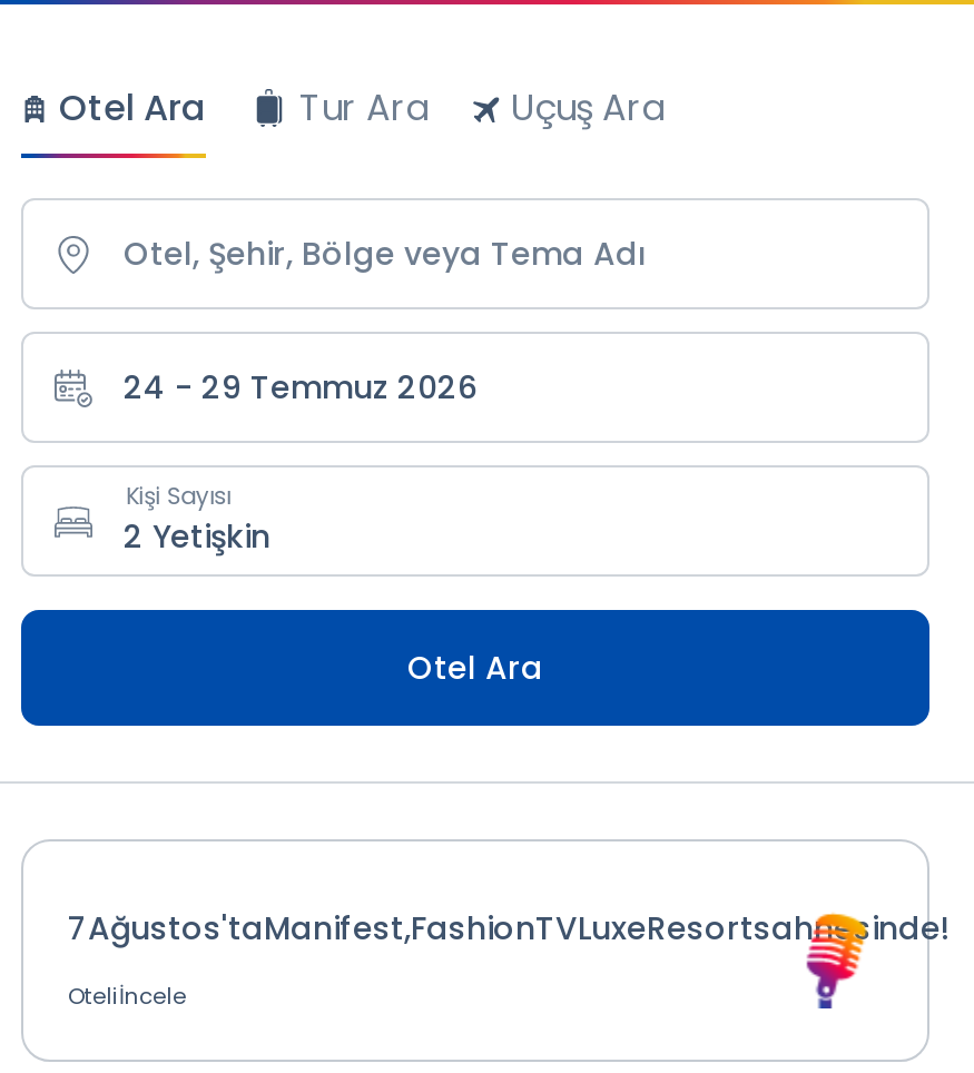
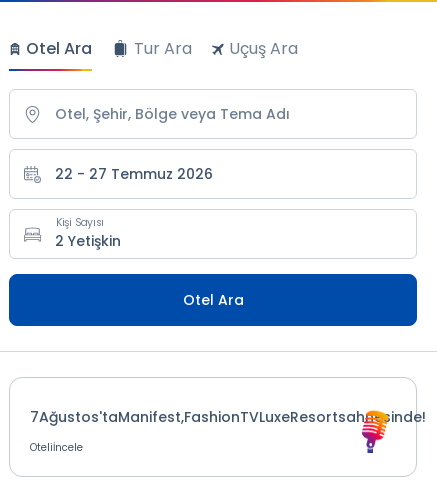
[124,365,478,410] 24 - 29 Temmuz 2026 -> [55,164,213,184] 22 - 27 Temmuz 2026

